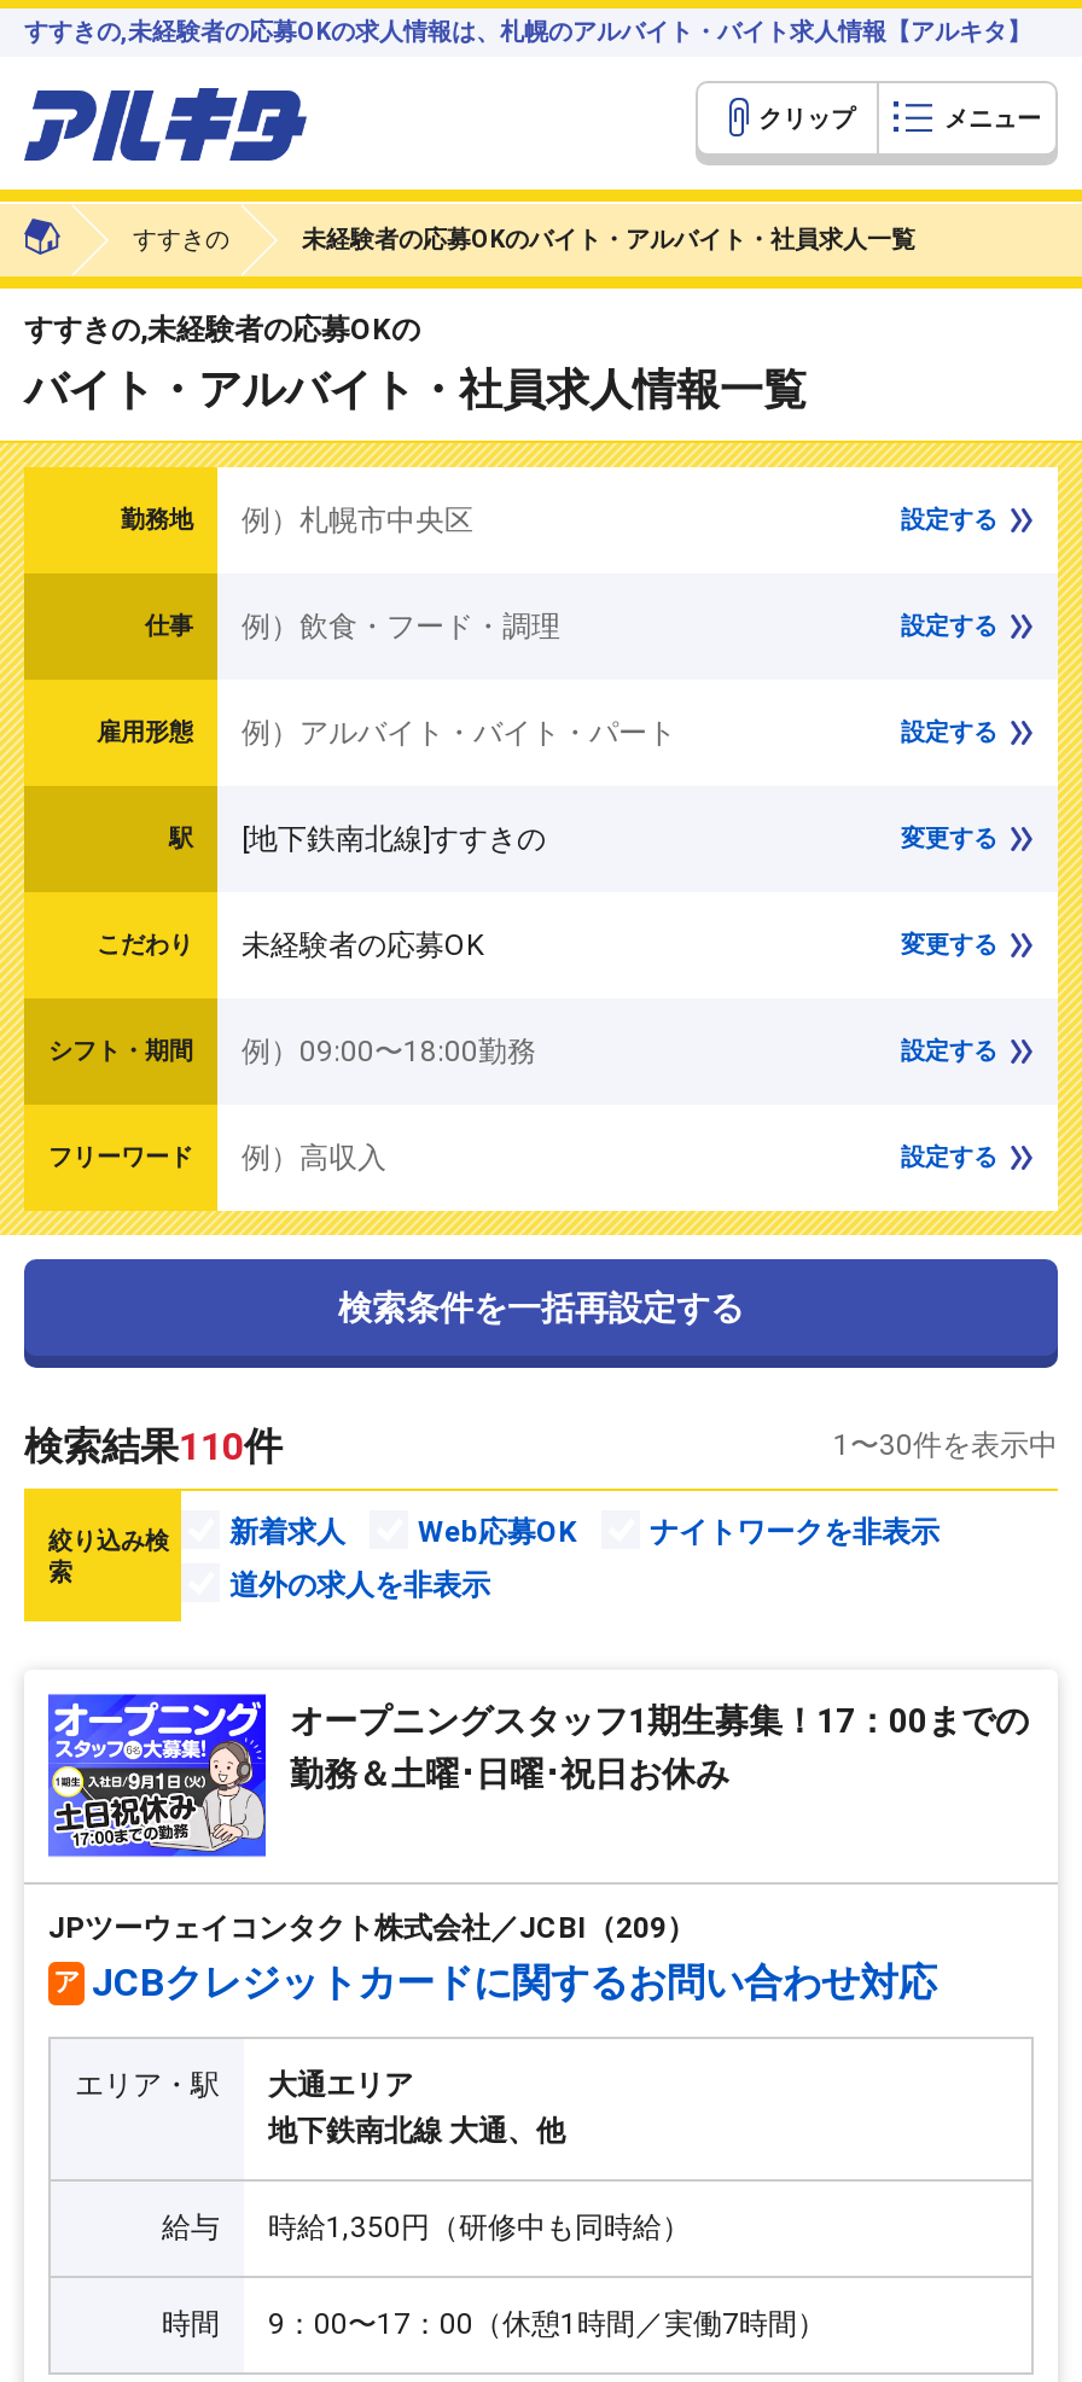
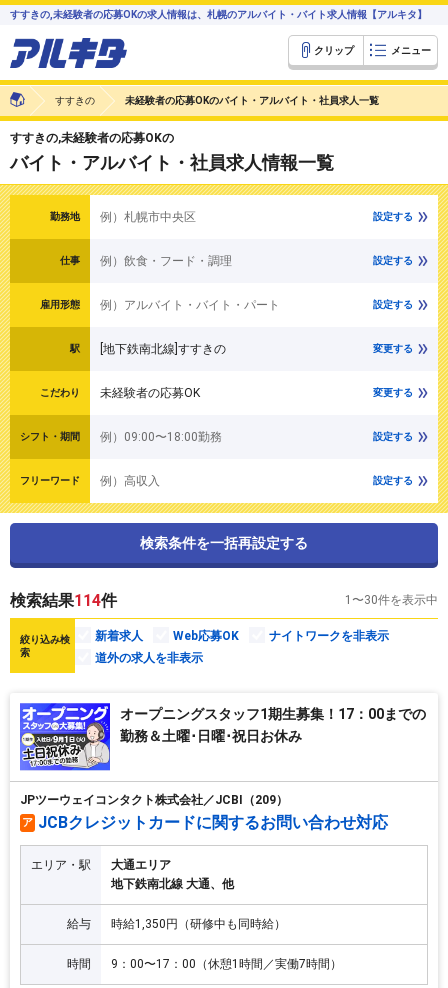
[24,1423,283,1469] 検索結果110件 -> [10,591,117,610] 検索結果114件

